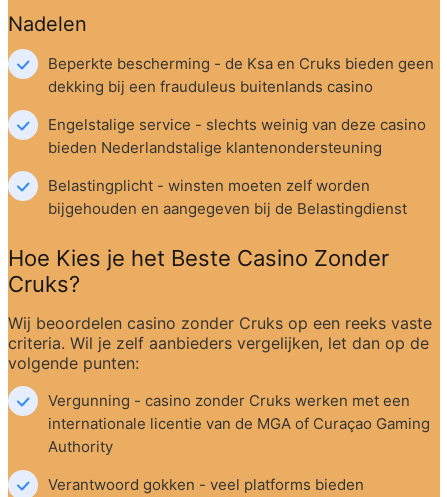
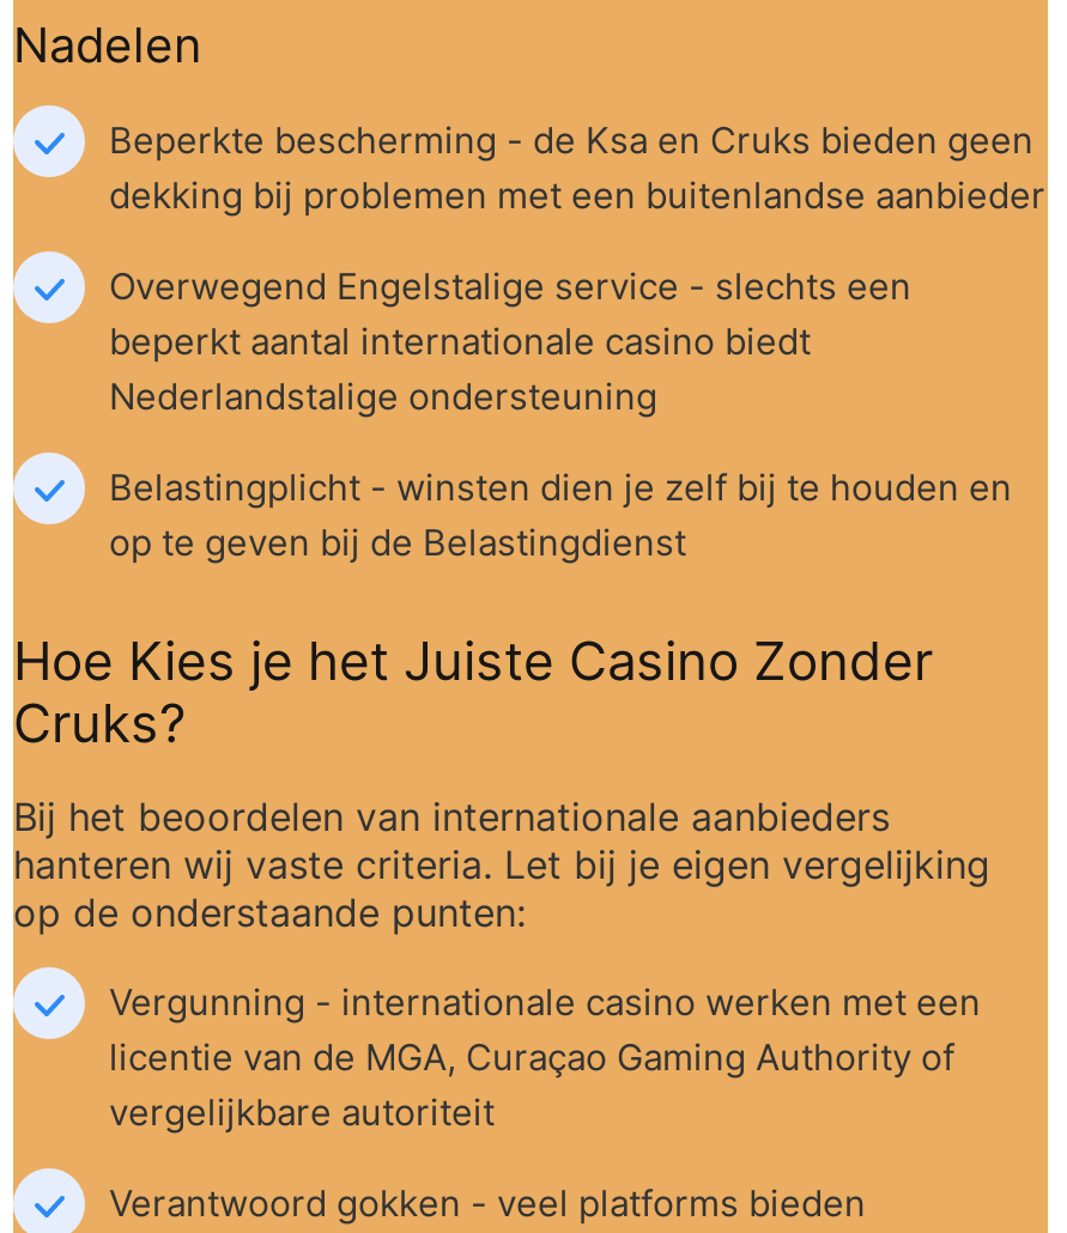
[48,77,373,96] dekking bij een frauduleus buitenlands casino -> [109,172,1045,218] dekking bij problemen met een buitenlandse aanbieder
[48,115,426,157] Engelstalige service - slechts weinig van deze casino | bieden Nederlandstalige klantenondersteuning -> [109,263,911,419] Overwegend Engelstalige service - slechts een | beperkt aantal internationale casino biedt | Nederlandstalige ondersteuning
[48,176,407,218] Belastingplicht - winsten moeten zelf worden | bijgehouden en aangegeven bij de Belastingdienst -> [109,464,1012,565] Belastingplicht - winsten dien je zelf bij te houden en | op te geven bij de Belastingdienst
[8,245,389,271] Hoe Kies je het Beste Casino Zonder -> [13,630,933,692] Hoe Kies je het Juiste Casino Zonder
[8,313,432,373] Wij beoordelen casino zonder Cruks op een reeks vaste | criteria. Wil je zelf aanbieders vergelijken, let dan op de | volgende punten: -> [13,792,990,936] Bij het beoordelen van internationale aanbieders | hanteren wij vaste criteria. Let bij je eigen vergelijking | op de onderstaande punten:
[48,391,430,456] Vergunning - casino zonder Cruks werken met een | internationale licentie van de MGA of Curaçao Gaming | Authority -> [109,979,981,1135] Vergunning - internationale casino werken met een | licentie van de MGA, Curaçao Gaming Authority of | vergelijkbare autoriteit

